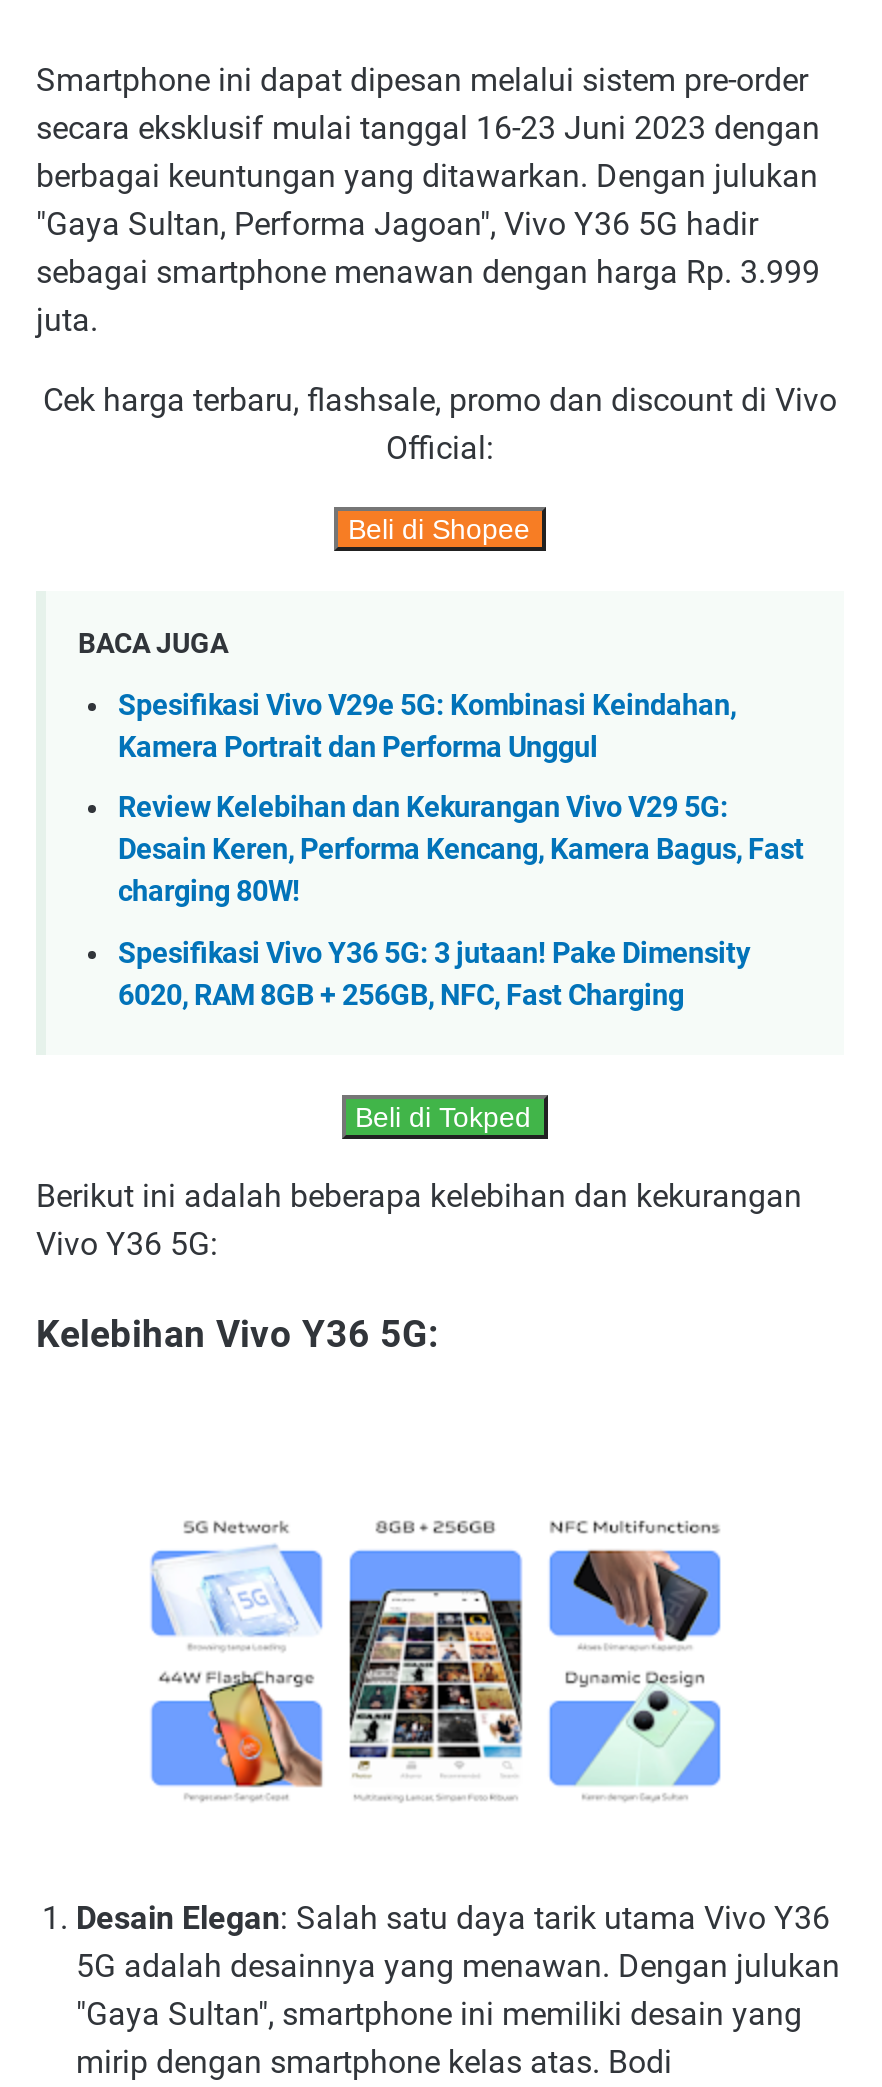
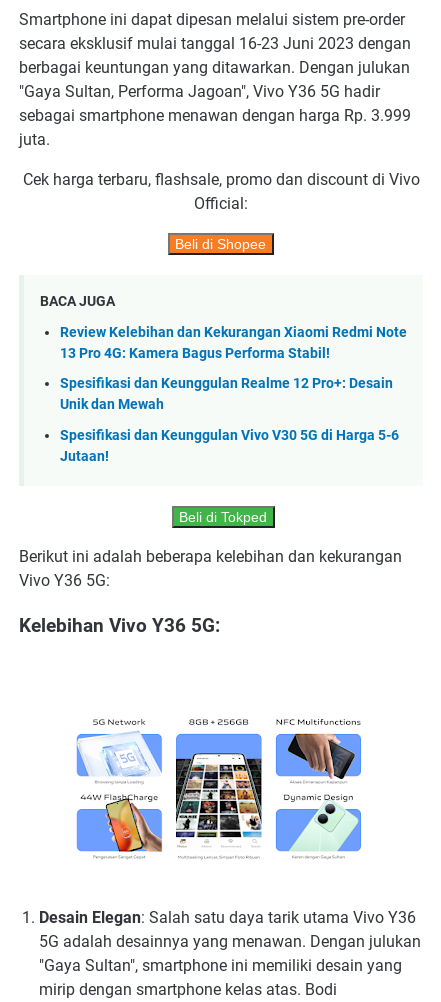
[118,688,736,764] Spesifikasi Vivo V29e 5G: Kombinasi Keindahan, | Kamera Portrait dan Performa Unggul -> [60,324,407,362] Review Kelebihan dan Kekurangan Xiaomi Redmi Note | 13 Pro 4G: Kamera Bagus Performa Stabil!
[118,792,804,910] Review Kelebihan dan Kekurangan Vivo V29 5G: | Desain Keren, Performa Kencang, Kamera Bagus, Fast | charging 80W! -> [60,375,393,413] Spesifikasi dan Keunggulan Realme 12 Pro+: Desain | Unik dan Mewah
[118,937,750,1013] Spesifikasi Vivo Y36 5G: 3 jutaan! Pake Dimensity | 6020, RAM 8GB + 256GB, NFC, Fast Charging -> [60,427,399,465] Spesifikasi dan Keunggulan Vivo V30 5G di Harga 5-6 | Jutaan!

